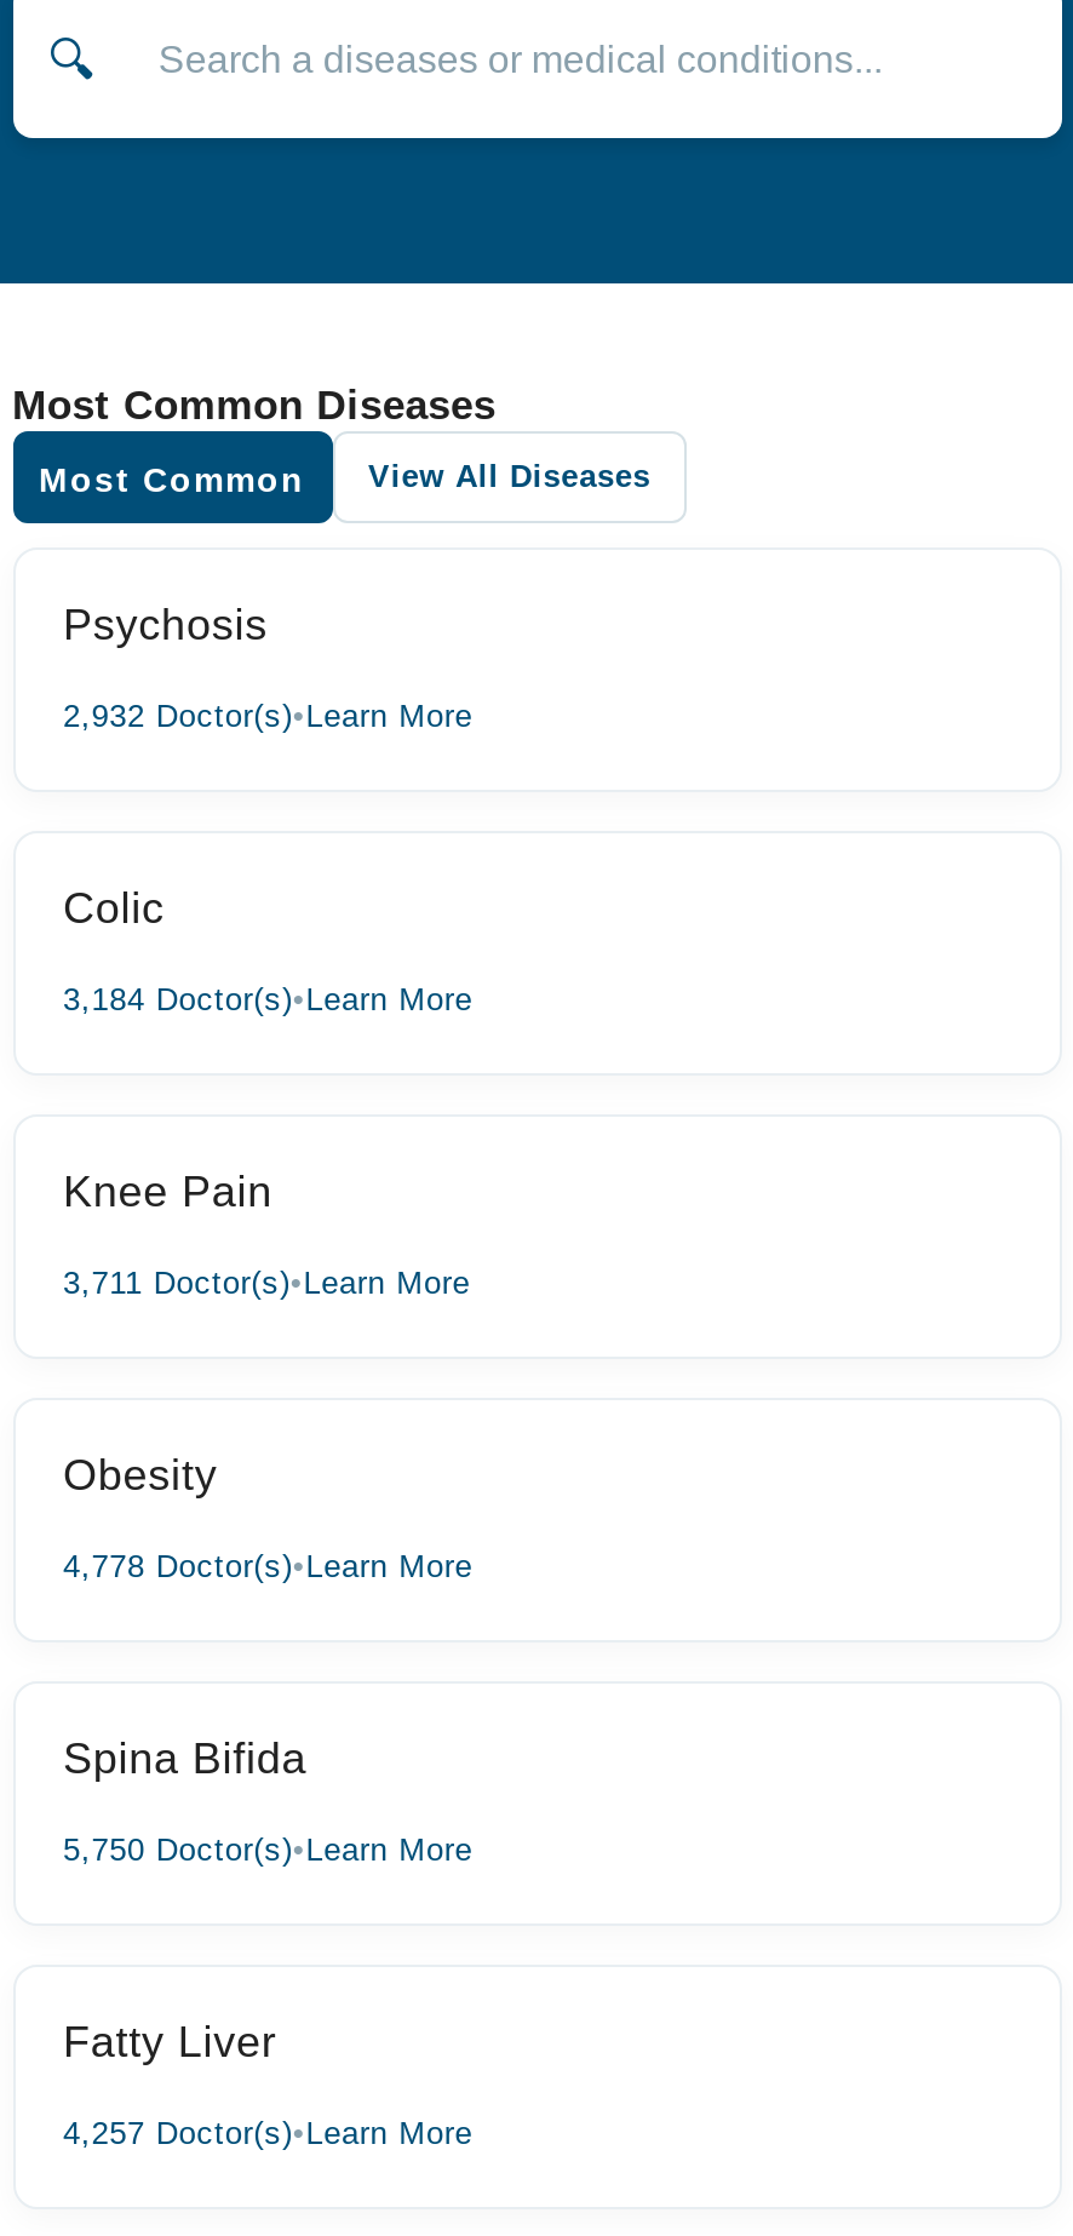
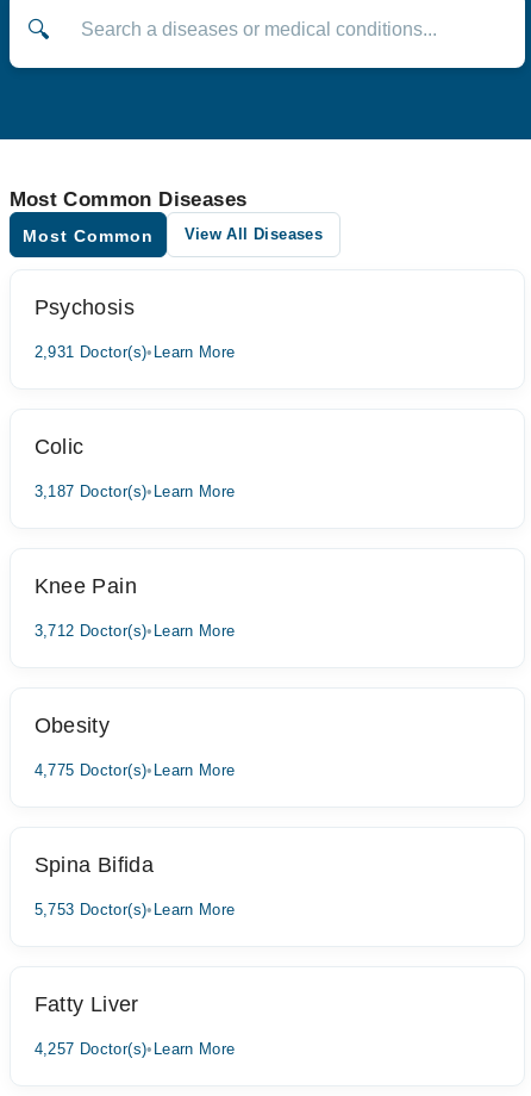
[63,698,473,734] 2,932 Doctor(s)•Learn More -> [34,343,235,361] 2,931 Doctor(s)•Learn More
[63,981,473,1017] 3,184 Doctor(s)•Learn More -> [34,482,235,500] 3,187 Doctor(s)•Learn More
[63,1265,470,1301] 3,711 Doctor(s)•Learn More -> [34,622,235,640] 3,712 Doctor(s)•Learn More
[63,1548,473,1584] 4,778 Doctor(s)•Learn More -> [34,761,235,779] 4,775 Doctor(s)•Learn More
[63,1831,473,1868] 5,750 Doctor(s)•Learn More -> [34,901,235,918] 5,753 Doctor(s)•Learn More

